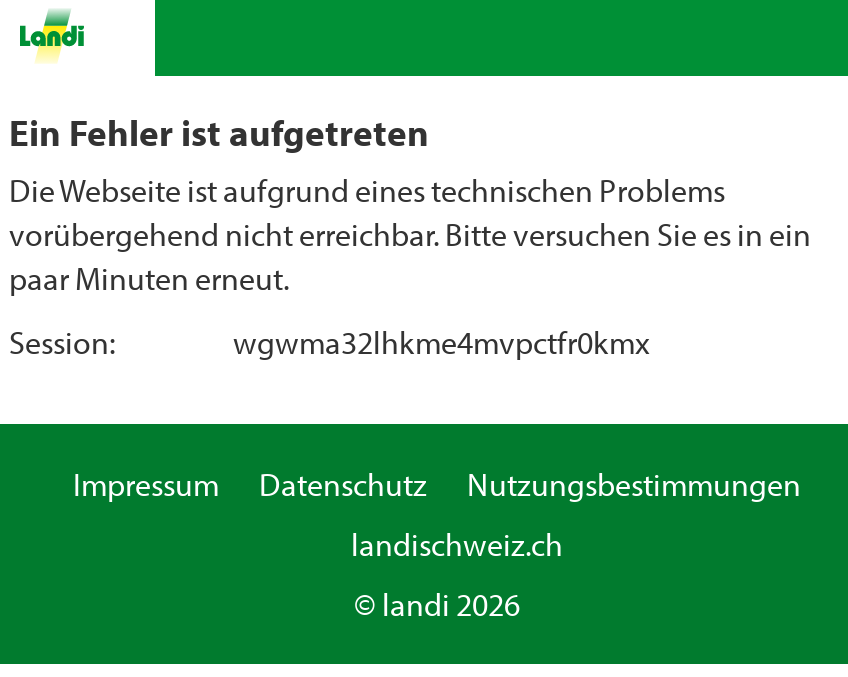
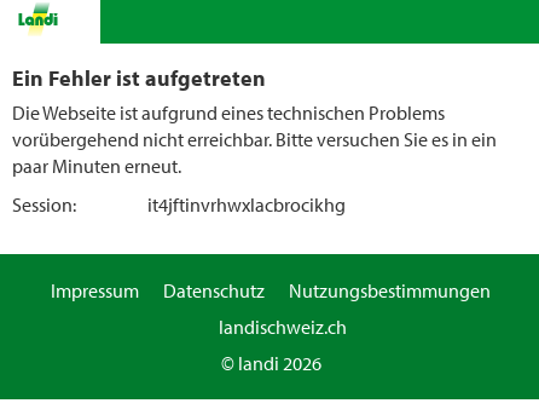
[233,322,649,362] wgwma32lhkme4mvpctfr0kmx -> [147,192,346,217] it4jftinvrhwxlacbrocikhg

